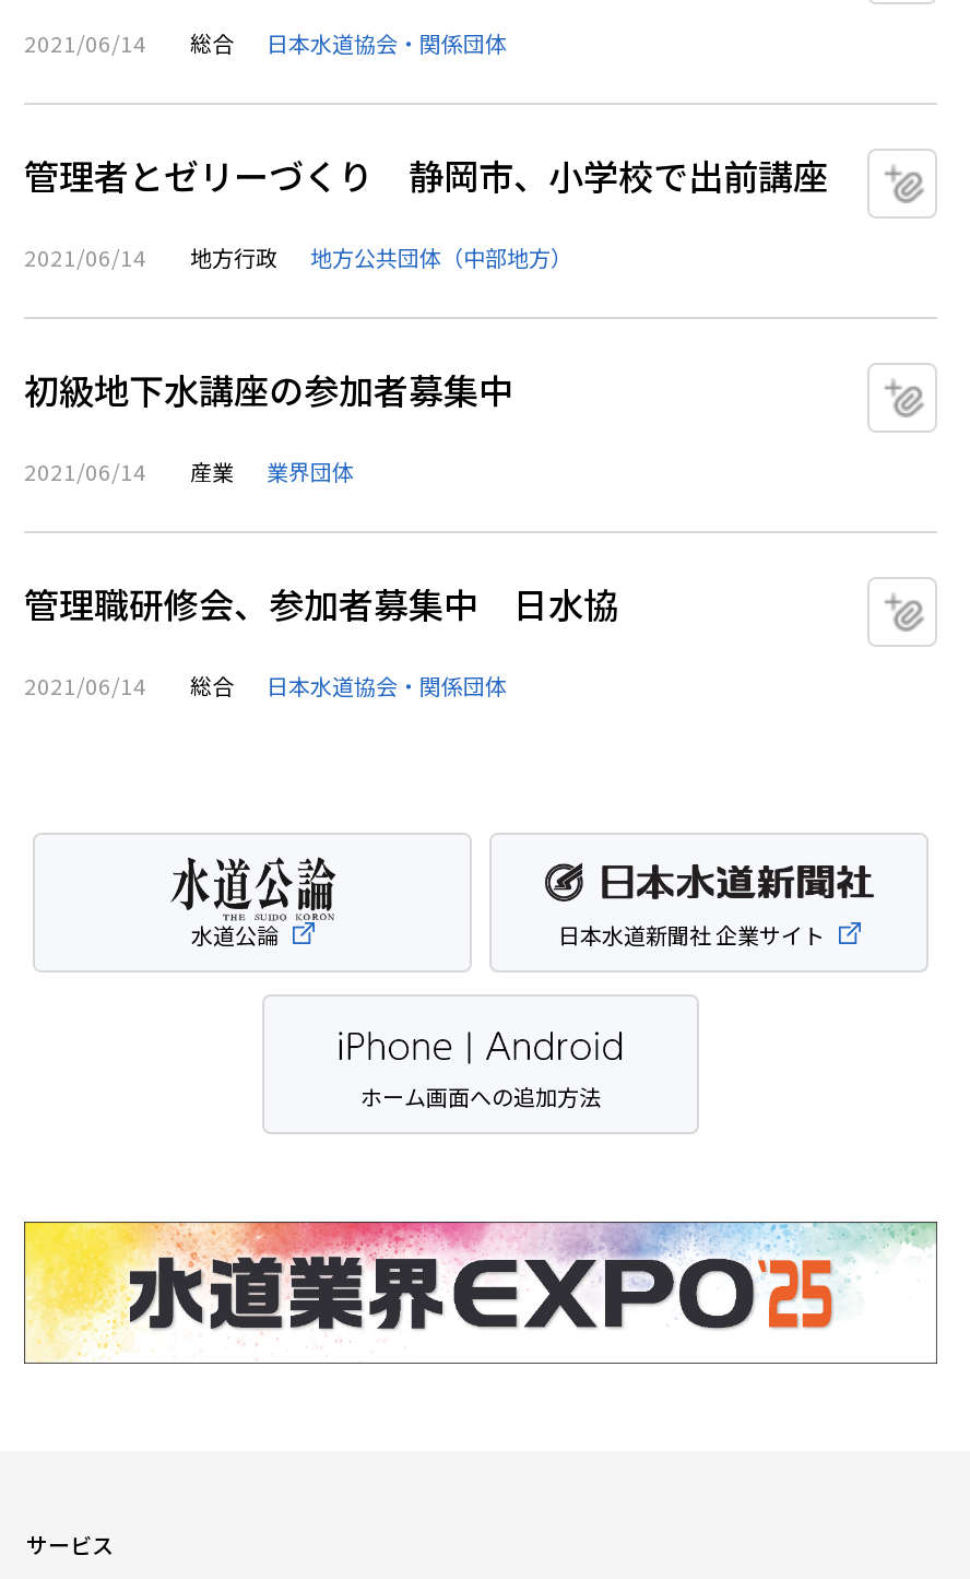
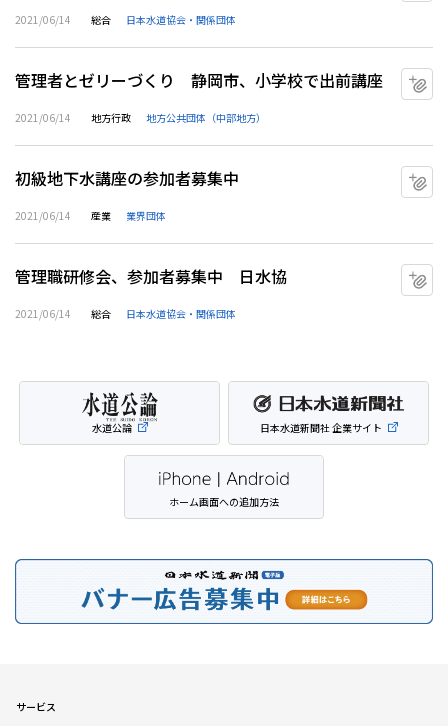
[22,1219,937,1366] [image] -> [14,558,433,625] [image]

